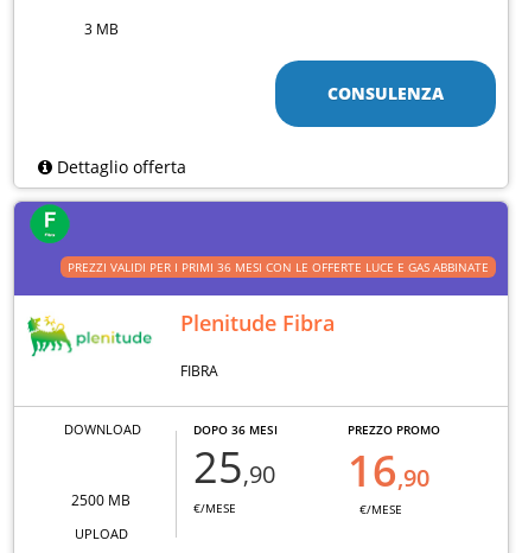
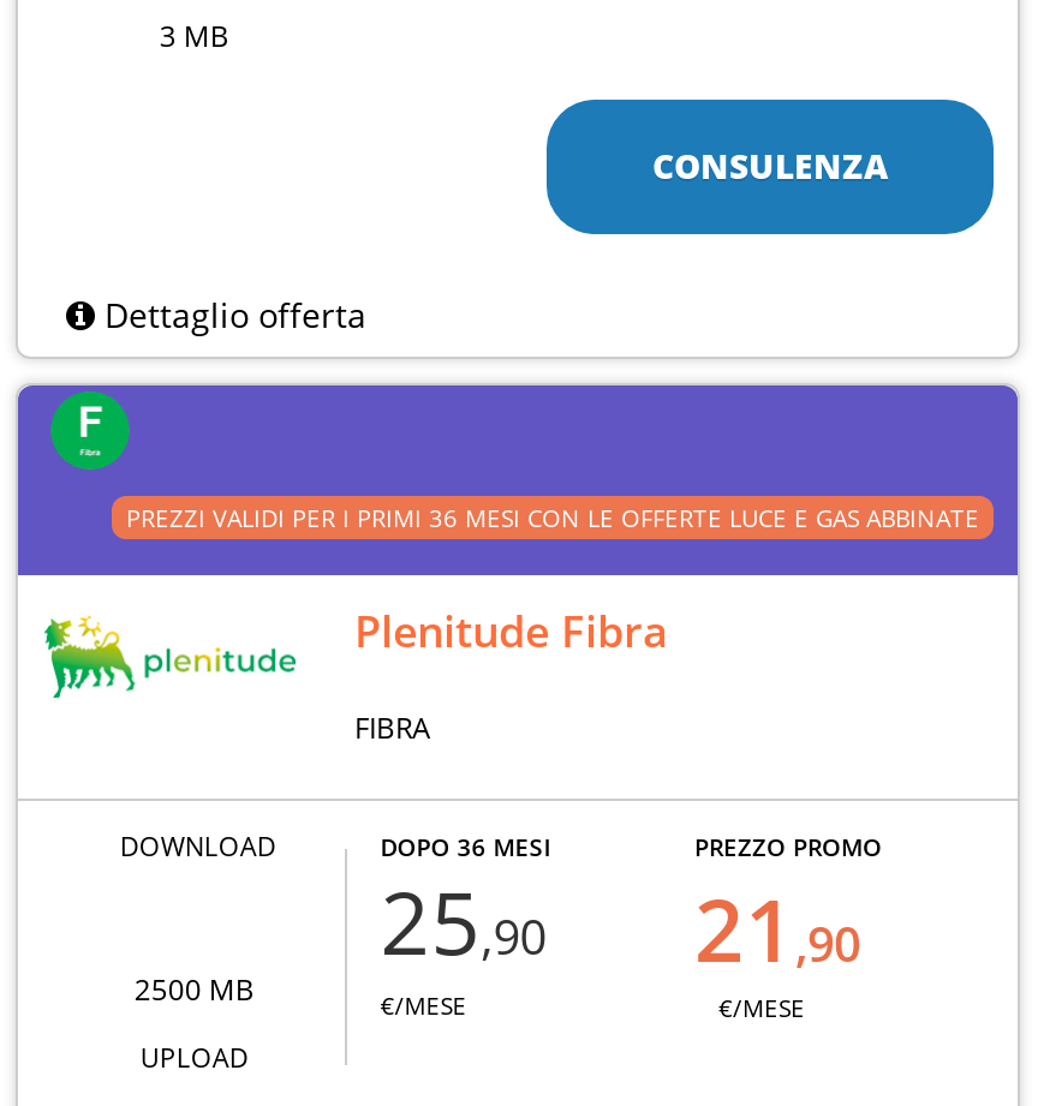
[193,438,430,499] 25,90 16,90 -> [380,863,860,988] 25,90 21,90

